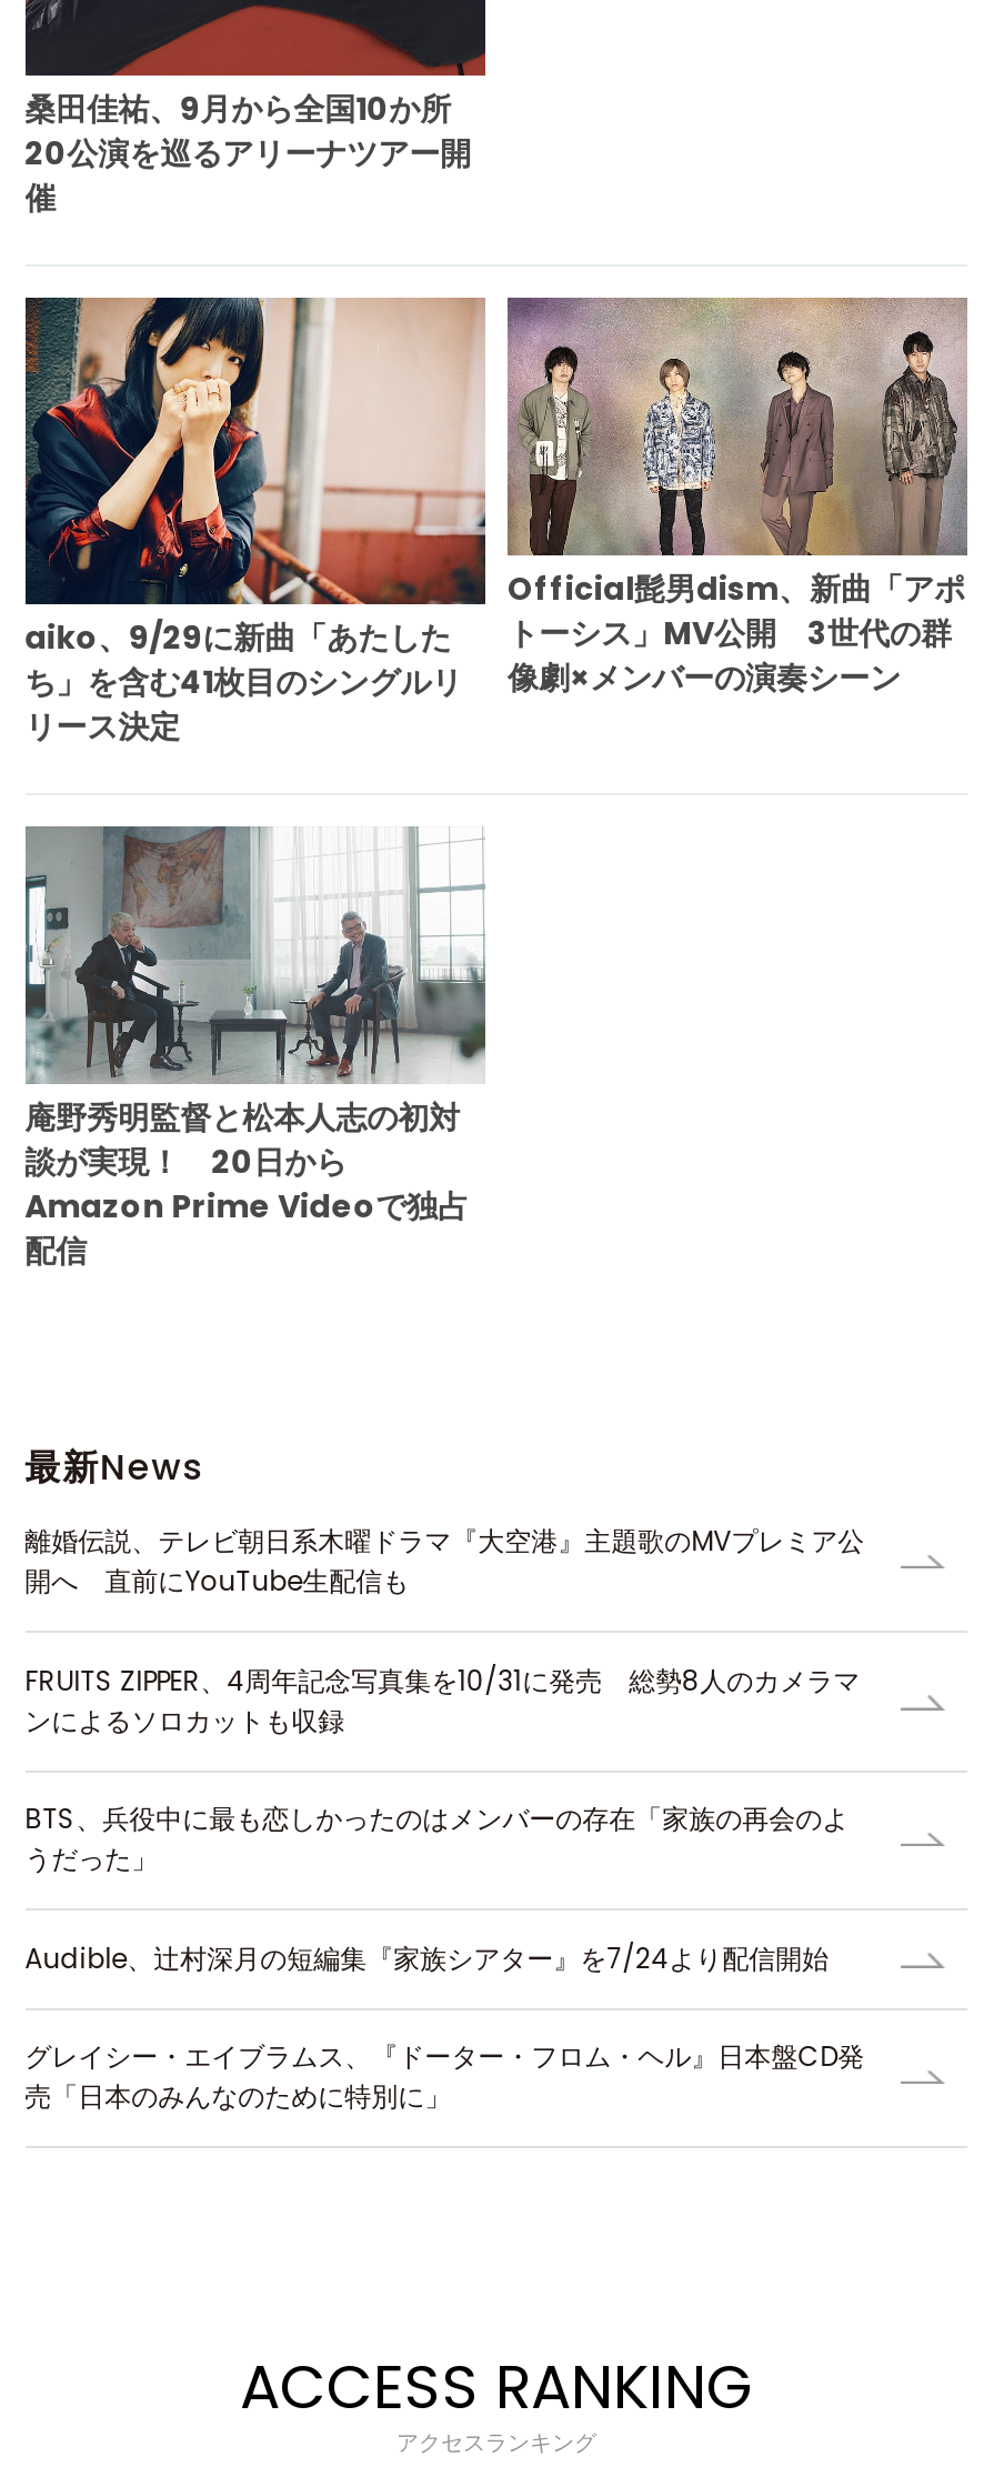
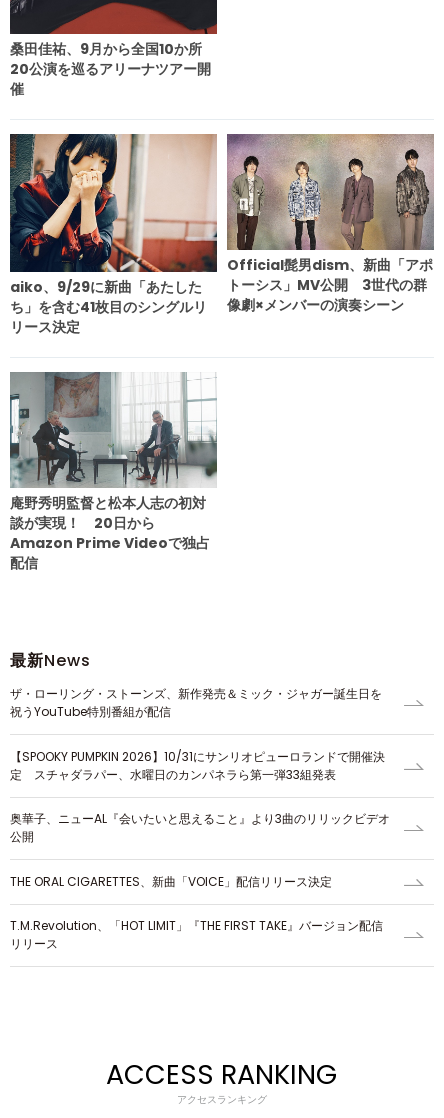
[25,1523,864,1600] 離婚伝説、テレビ朝日系木曜ドラマ『大空港』主題歌のMVプレミア公 | 開へ 直前にYouTube生配信も -> [10,685,382,720] ザ・ローリング・ストーンズ、新作発売＆ミック・ジャガー誕生日を | 祝うYouTube特別番組が配信
[25,1661,860,1739] FRUITS ZIPPER、4周年記念写真集を10/31に発売 総勢8人のカメラマ | ンによるソロカットも収録 -> [10,748,385,783] 【SPOOKY PUMPKIN 2026】10/31にサンリオピューロランドで開催決 | 定 スチャダラパー、水曜日のカンパネラら第一弾33組発表
[25,1800,849,1878] BTS、兵役中に最も恋しかったのはメンバーの存在「家族の再会のよ | うだった」 -> [10,810,390,845] 奥華子、ニューAL『会いたいと思えること』より3曲のリリックビデオ | 公開
[25,1939,829,1977] Audible、辻村深月の短編集『家族シアター』を7/24より配信開始 -> [10,873,332,890] THE ORAL CIGARETTES、新曲「VOICE」配信リリース決定
[25,2038,864,2116] グレイシー・エイブラムス、『ドーター・フロム・ヘル』日本盤CD発 | 売「日本のみんなのために特別に」 -> [10,917,383,952] T.M.Revolution、「HOT LIMIT」『THE FIRST TAKE』バージョン配信 | リリース

